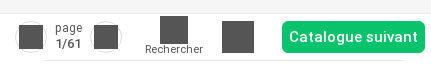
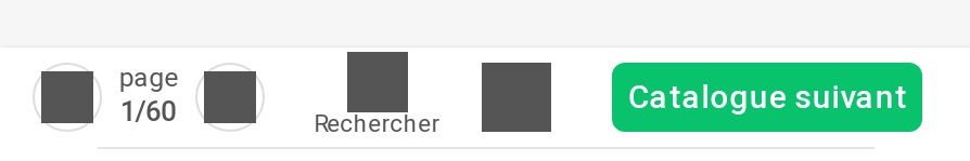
[55,35,81,50] 1/61 -> [120,94,176,126] 1/60

